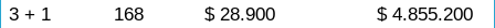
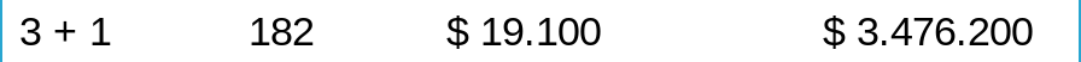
[114,4,144,25] 168 -> [249,10,314,55] 182
[204,4,275,25] $ 28.900 -> [446,10,601,55] $ 19.100
[377,4,473,25] $ 4.855.200 -> [823,10,1033,55] $ 3.476.200

